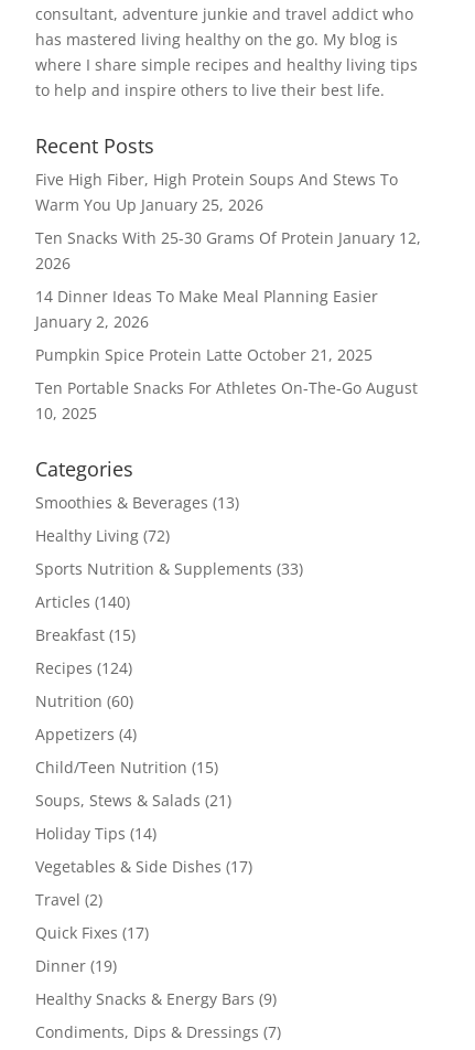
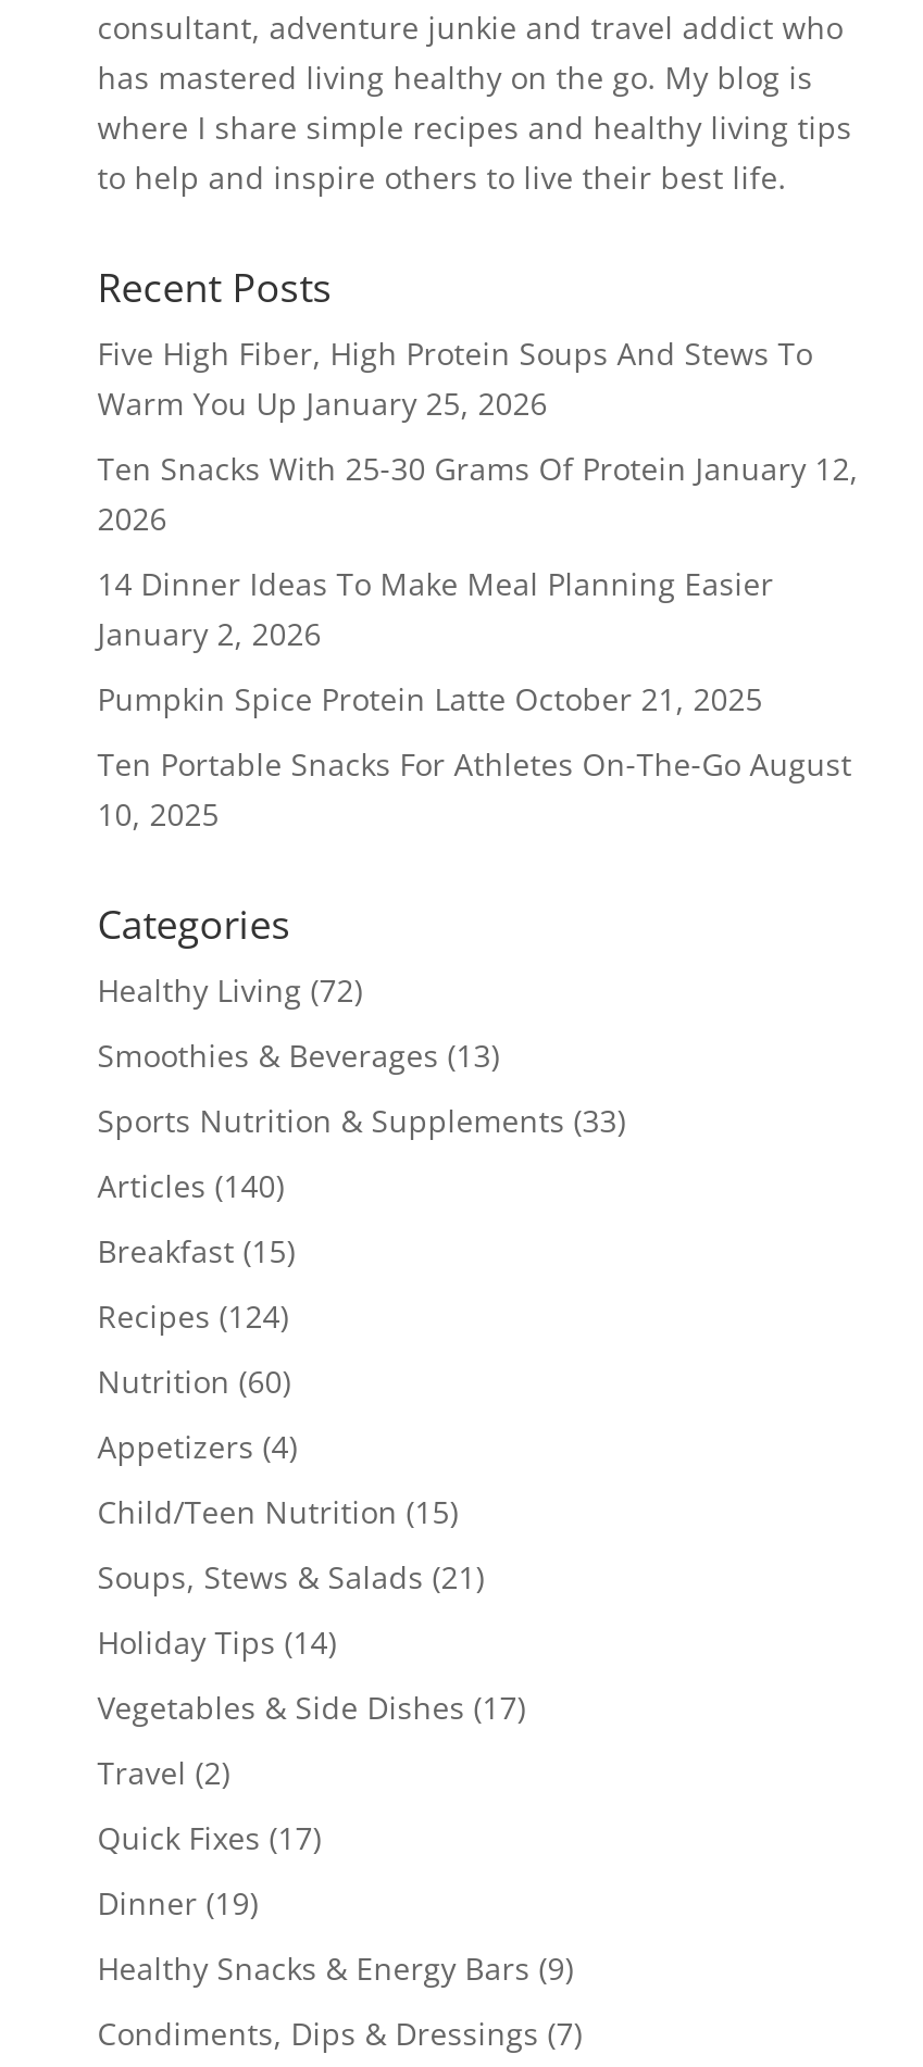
moved [35,492,239,513] -> [97,1035,500,1076]: Smoothies & Beverages (13)
moved [35,525,170,546] -> [97,969,363,1011]: Healthy Living (72)

